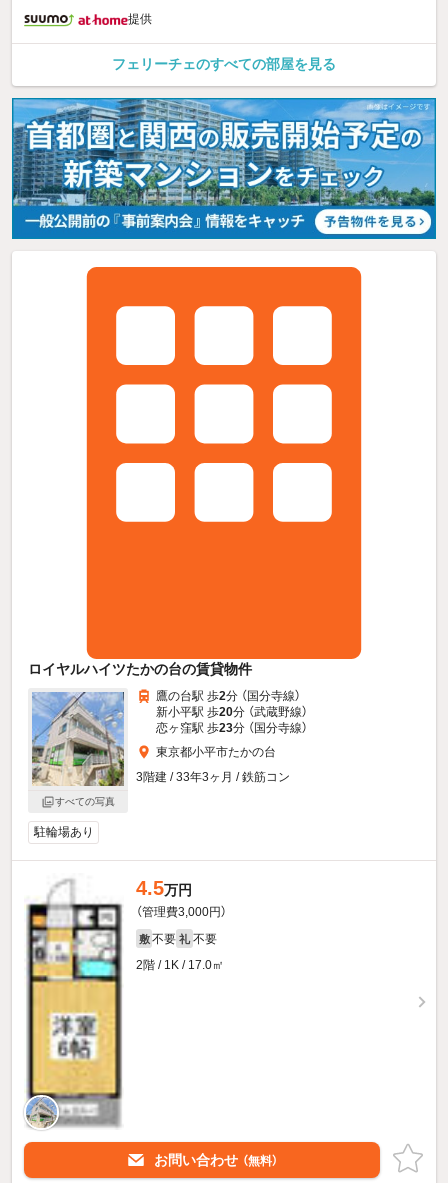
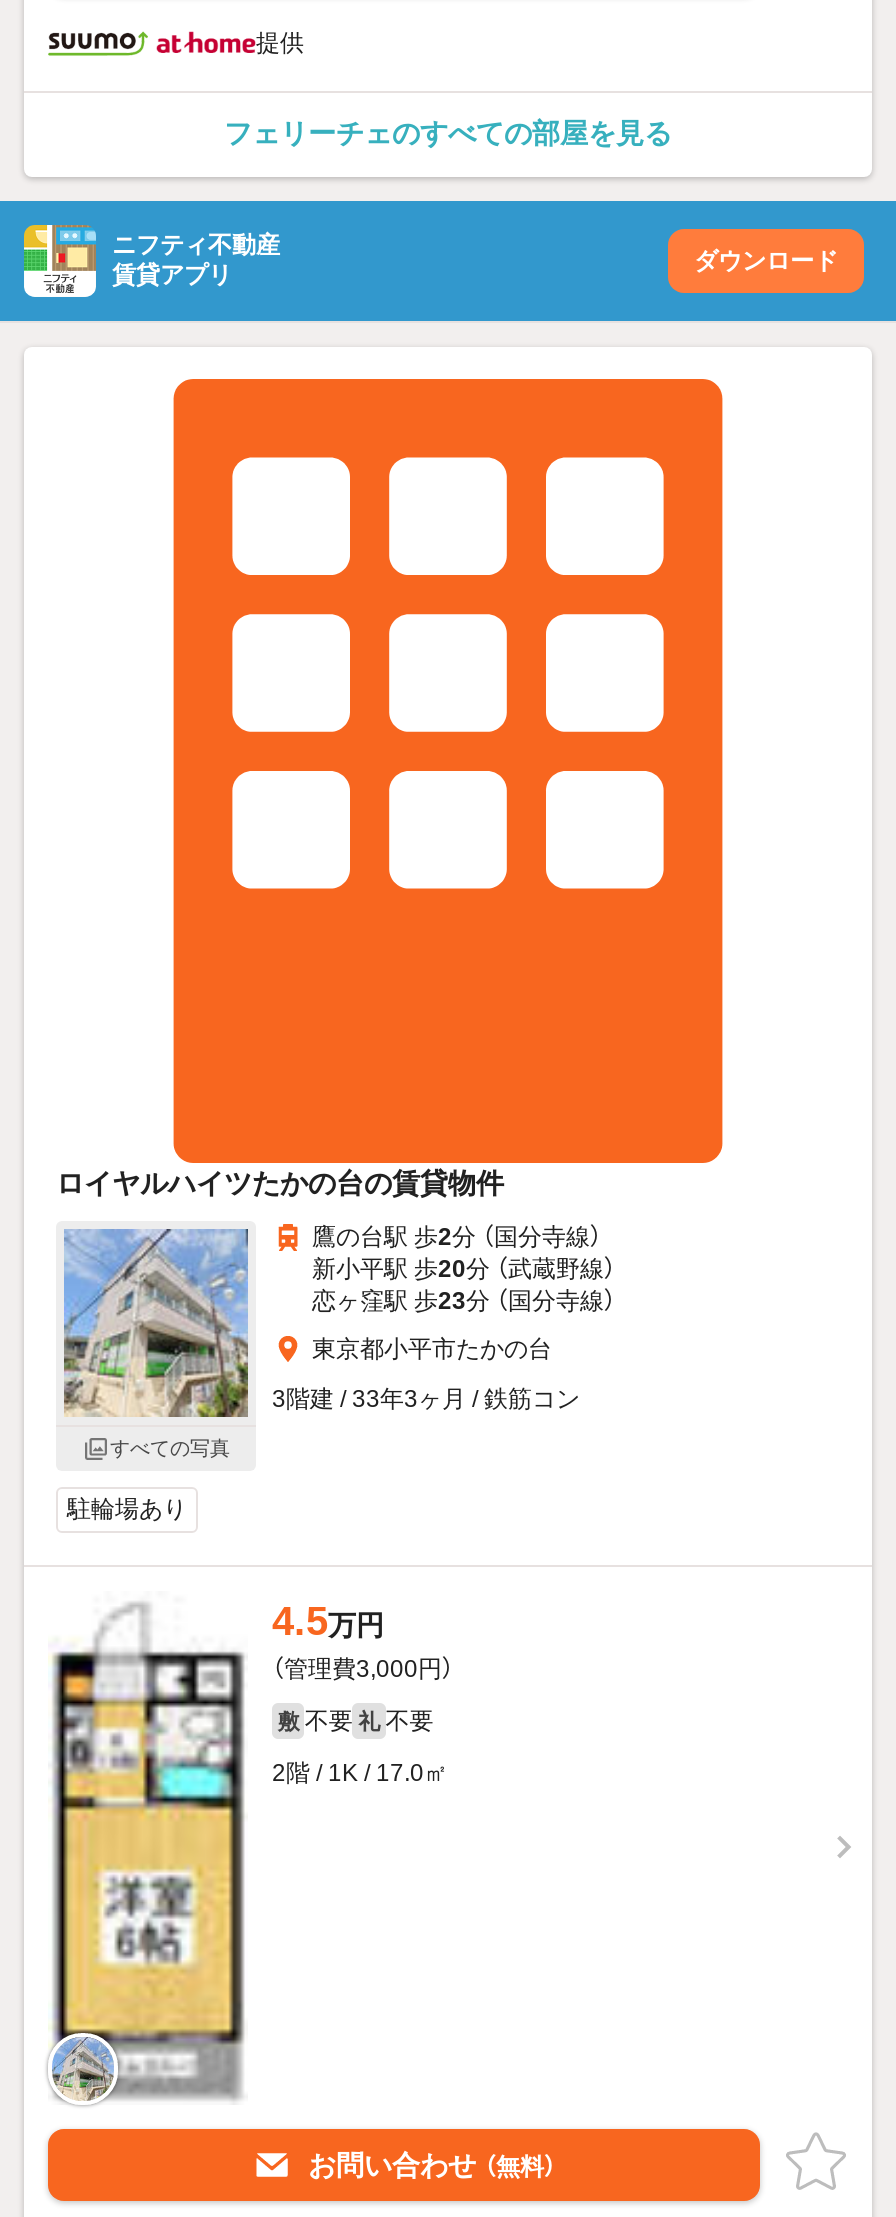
none -> [112,230,838,288] ニフティ不動産 | 賃貸アプリ | ダウンロード
[11,97,437,240] [image] -> [6,198,890,324] [image]

